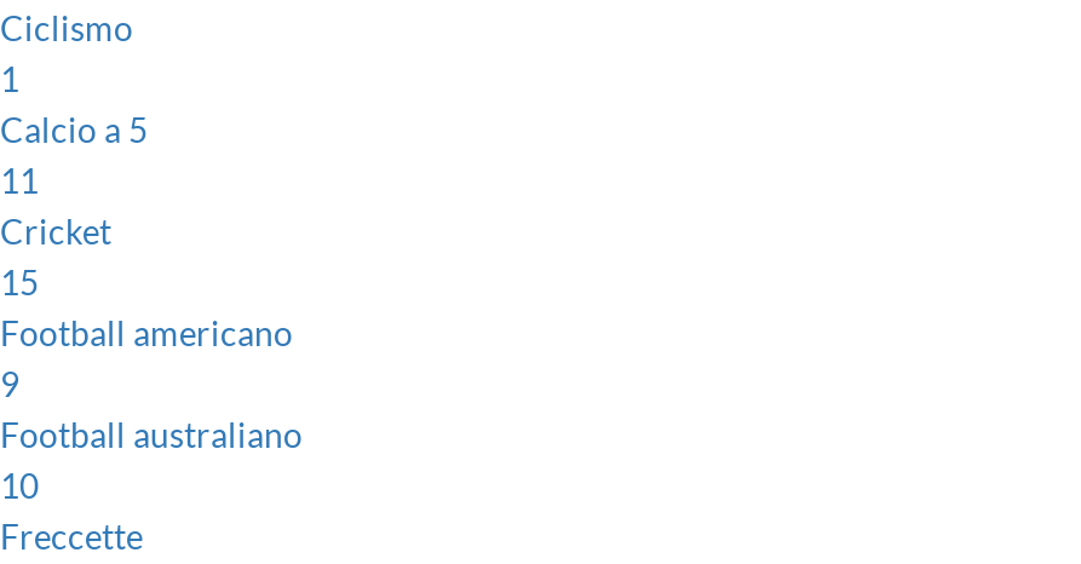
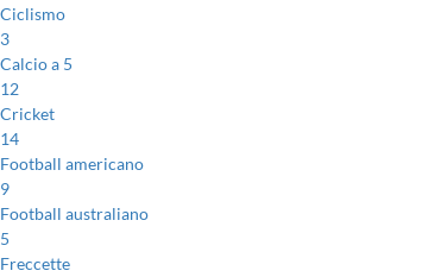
[0,58,19,99] 1 -> [0,29,10,49] 3
[0,160,39,201] 11 -> [0,78,19,99] 12
[0,261,39,303] 15 -> [0,128,19,149] 14
[0,465,39,506] 10 -> [0,228,10,248] 5

